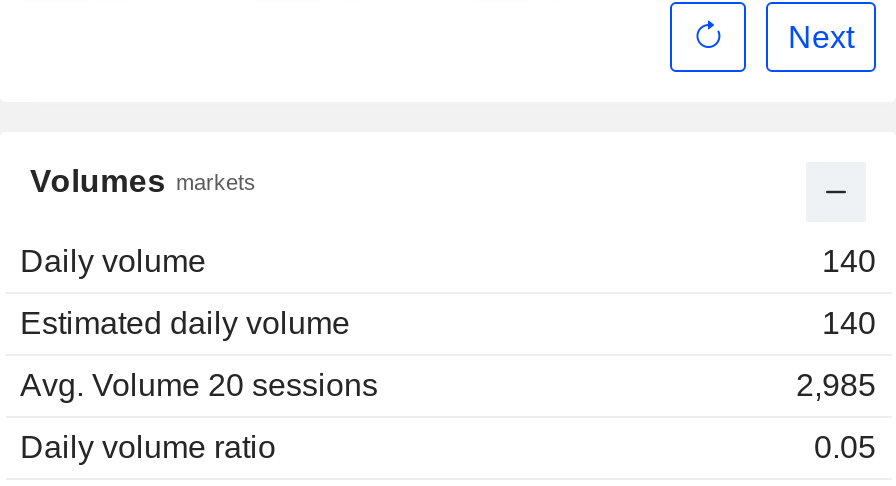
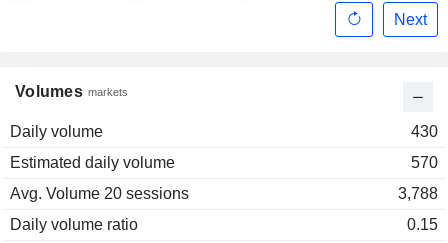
[822,244,876,278] 140 -> [411,123,438,140] 430
[822,306,876,340] 140 -> [411,154,438,171] 570
[796,368,876,402] 2,985 -> [398,185,438,202] 3,788
[814,430,876,464] 0.05 -> [407,216,438,233] 0.15

